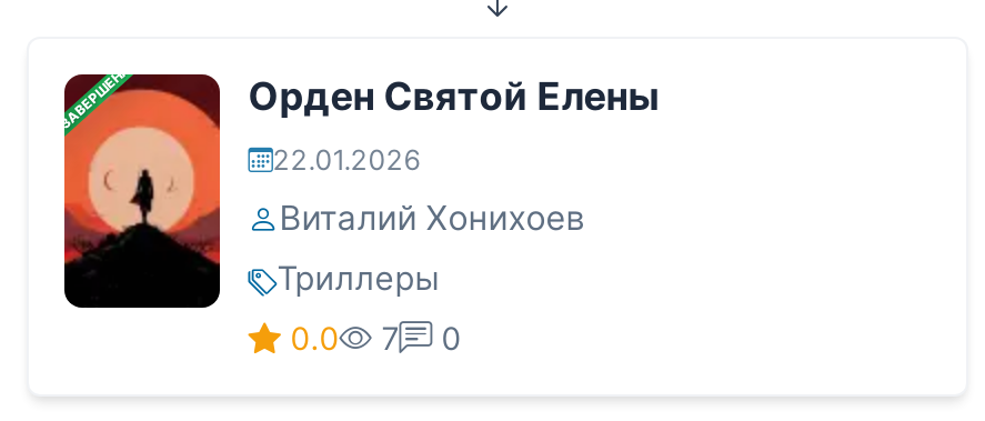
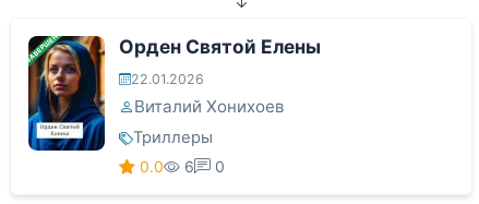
[62,71,462,357] [image] | 0.0 7 0 -> [27,35,225,176] [image] | 0.0 6 0

